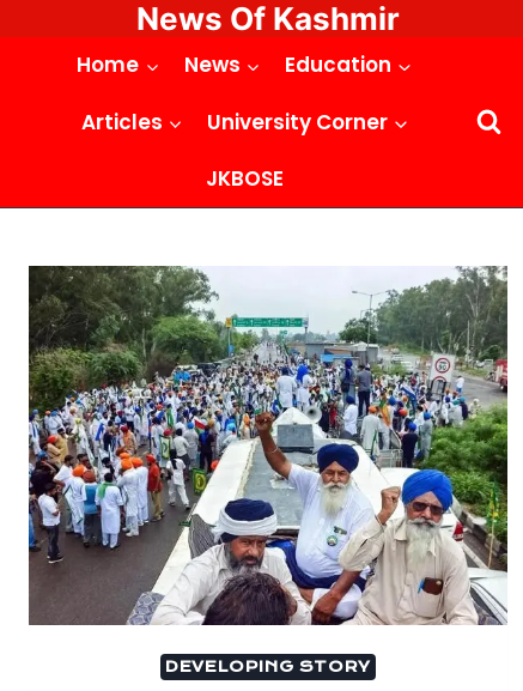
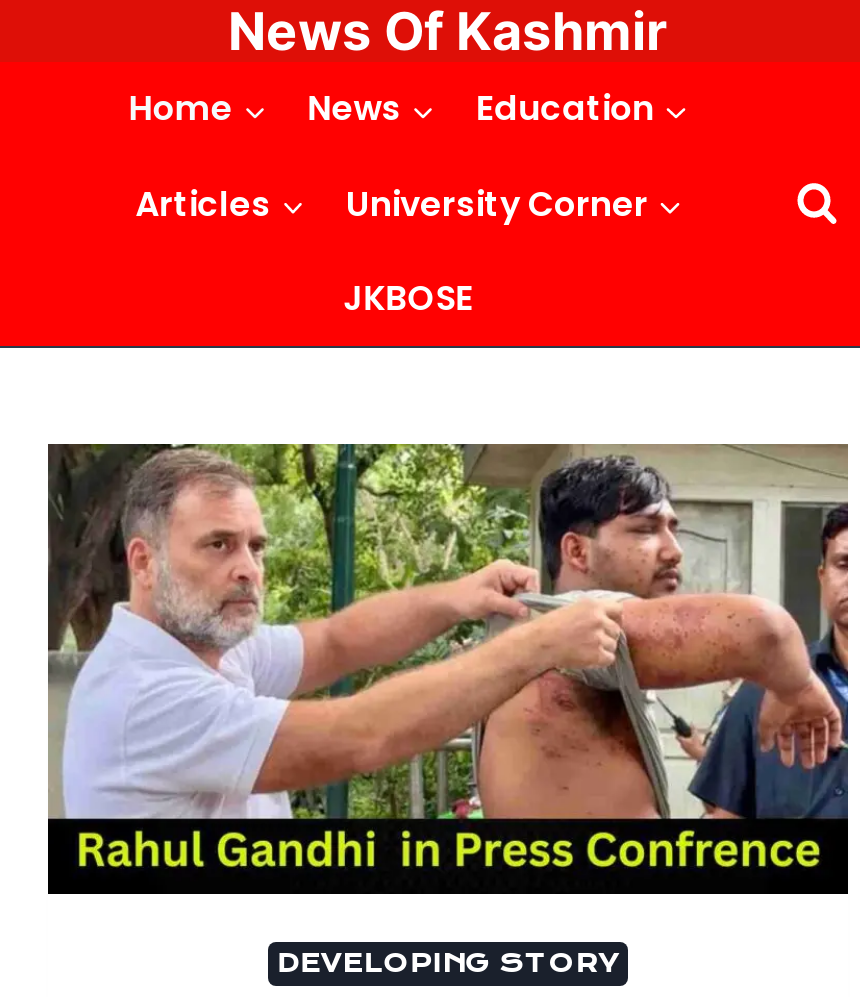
[28,266,509,625] [image] -> [48,442,850,896] [image]

